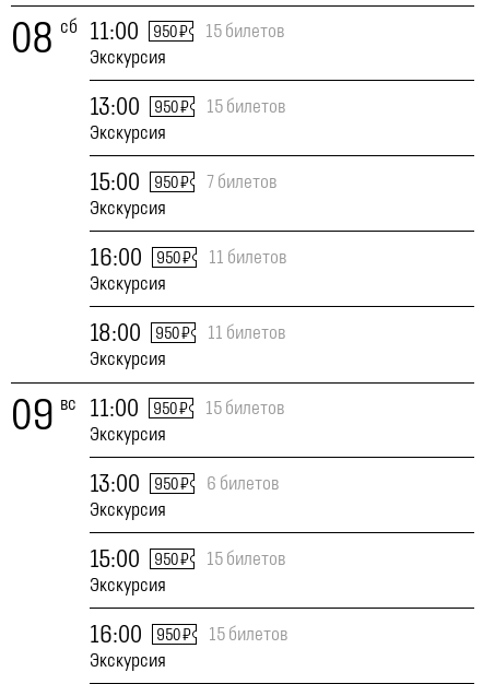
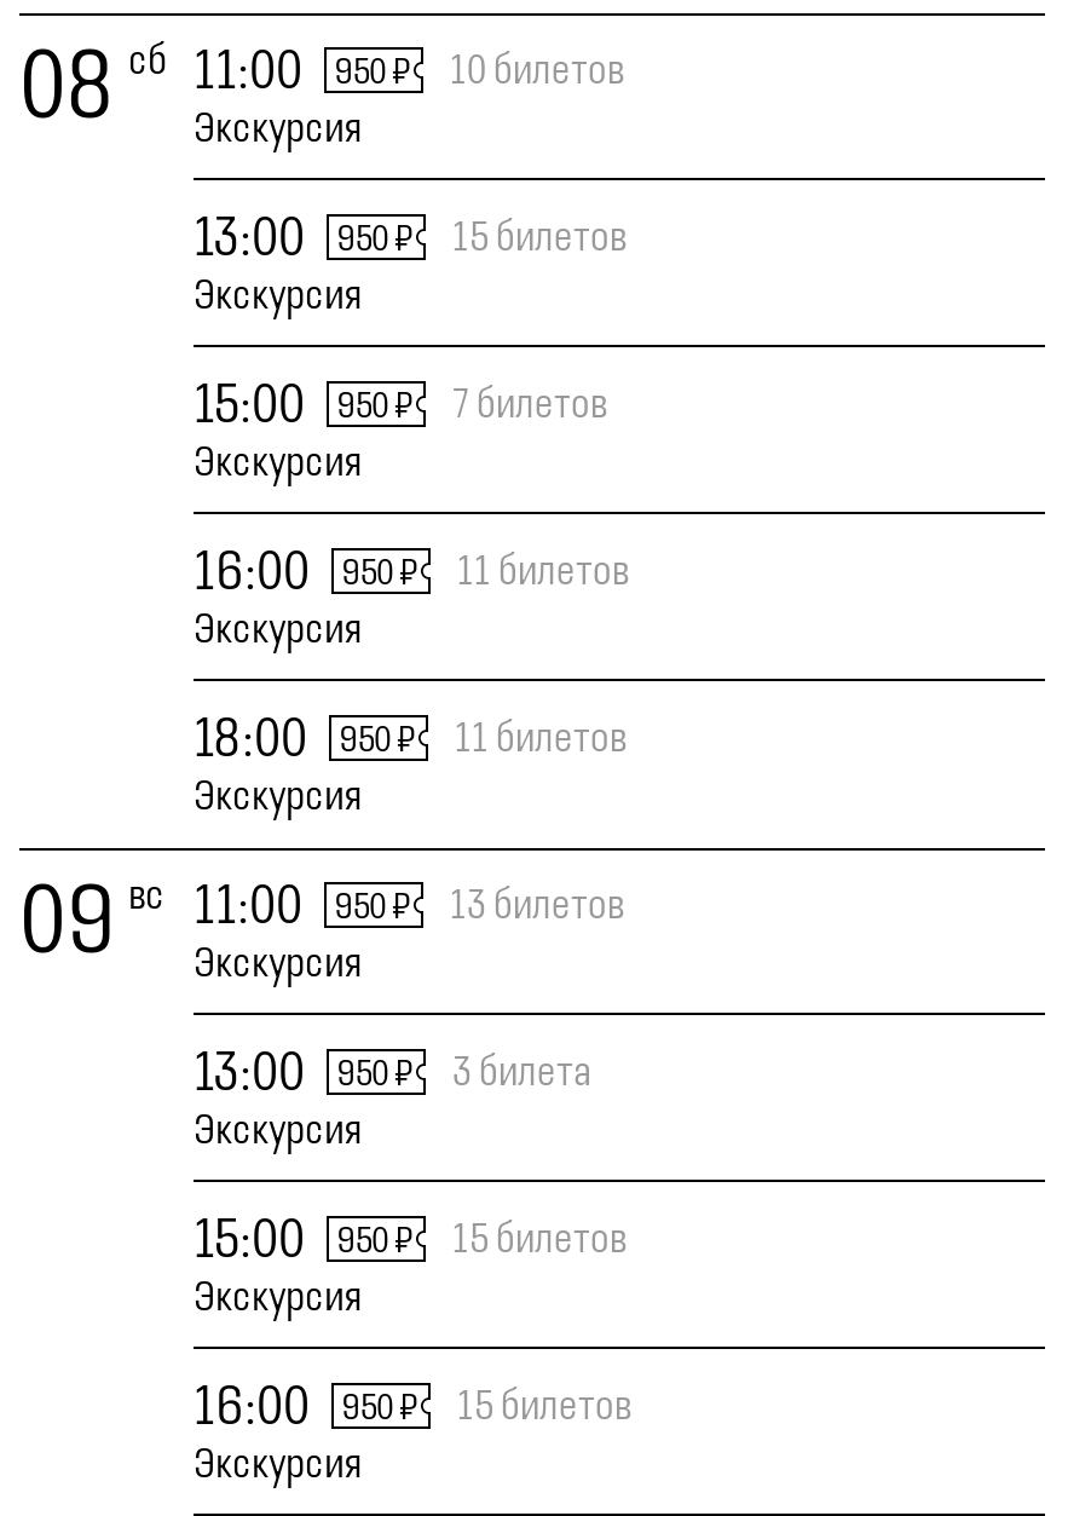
[205,19,284,43] 15 билетов -> [449,42,624,96] 10 билетов
[205,396,284,420] 15 билетов -> [449,877,624,930] 13 билетов
[90,468,278,498] 13:00 950 ₽ 6 билетов -> [194,1037,592,1105] 13:00 950 ₽ 3 билета

